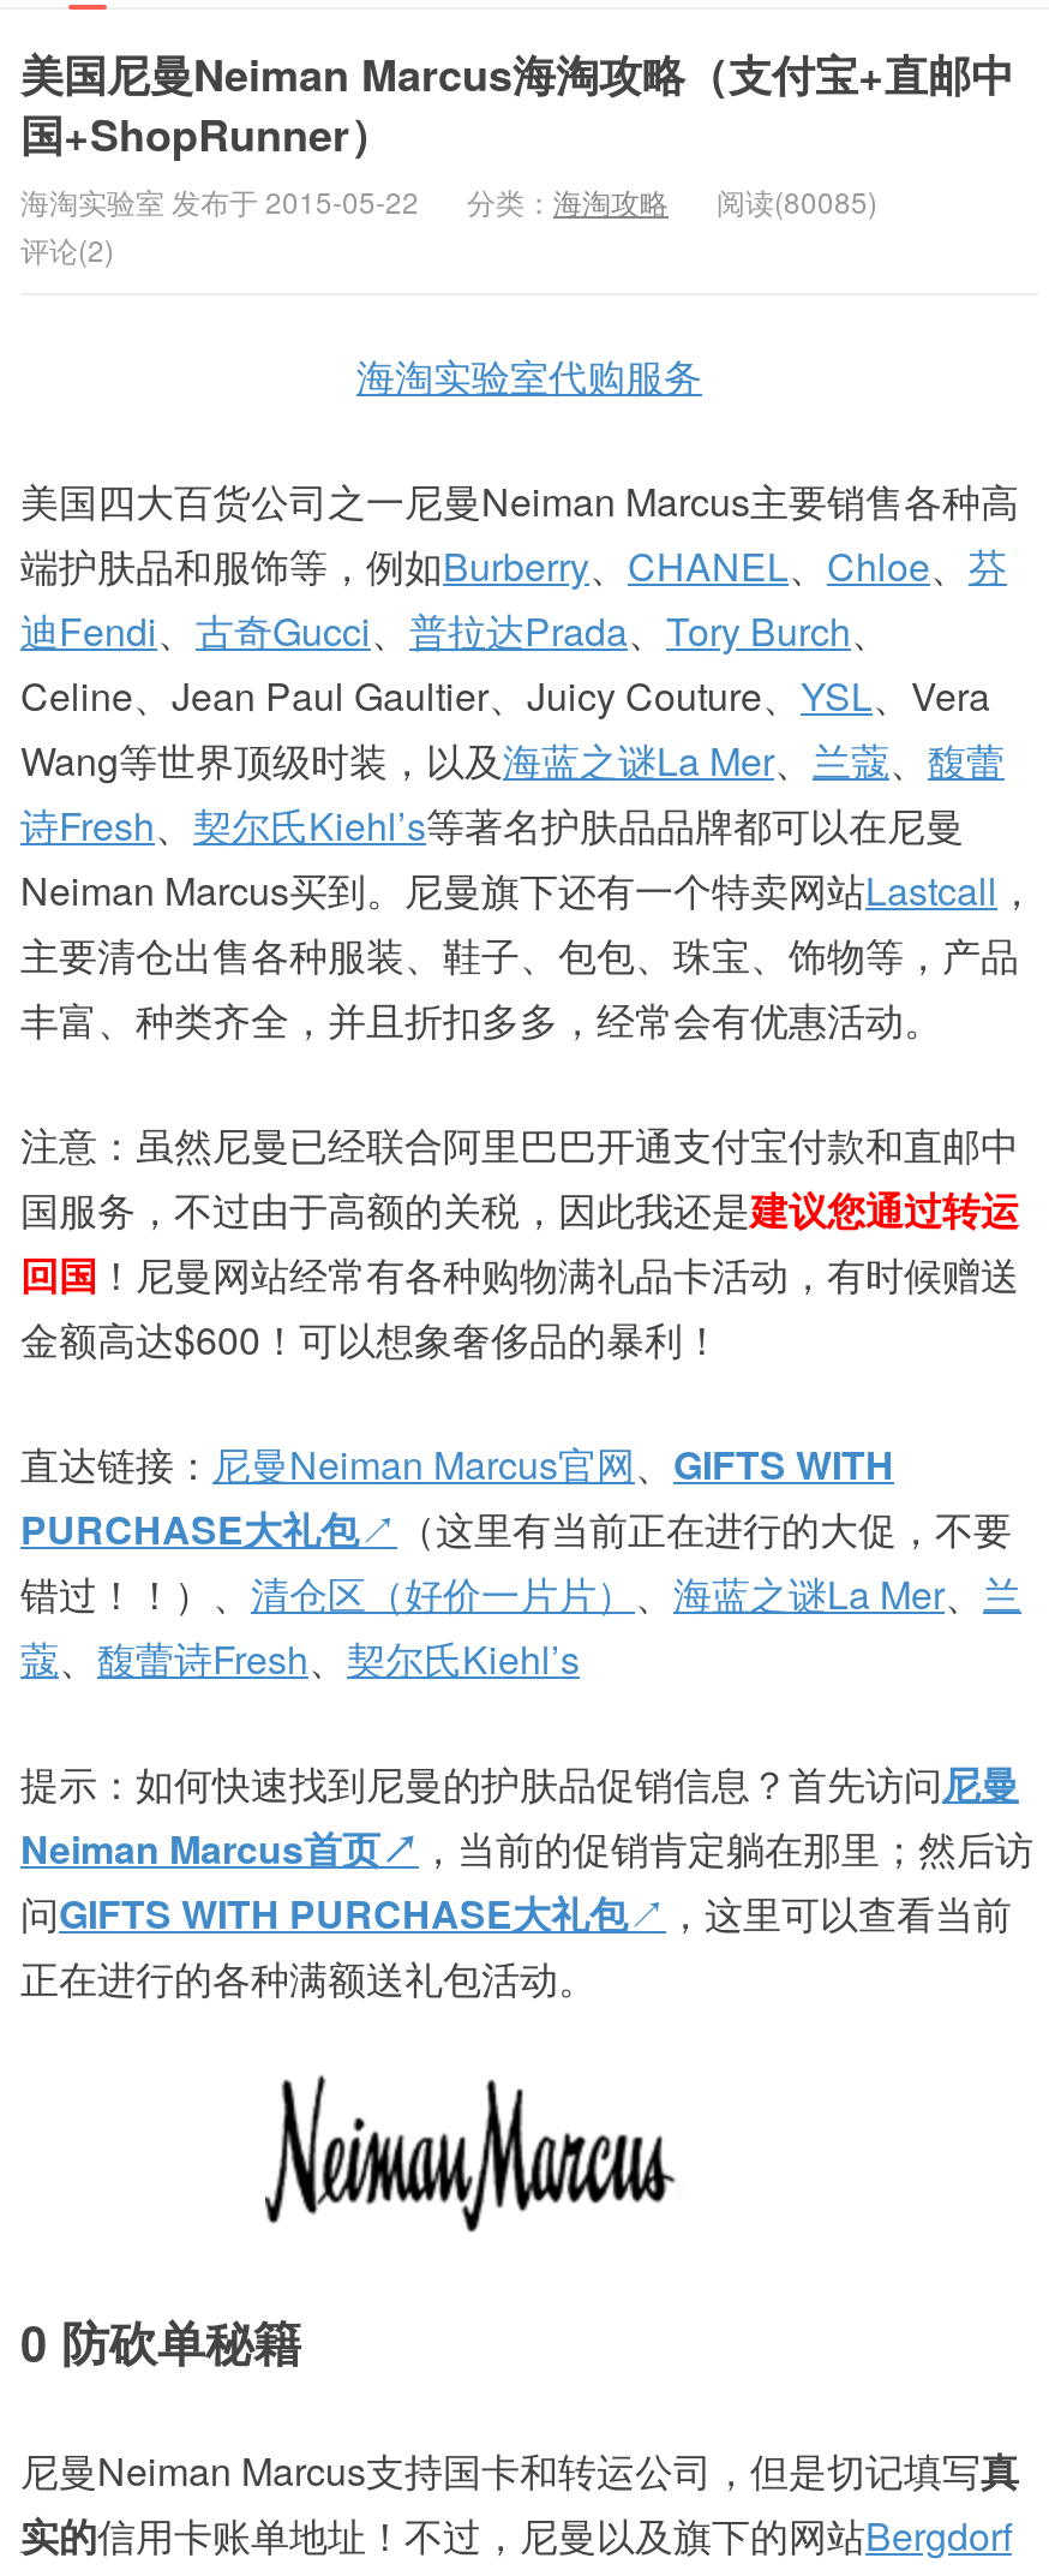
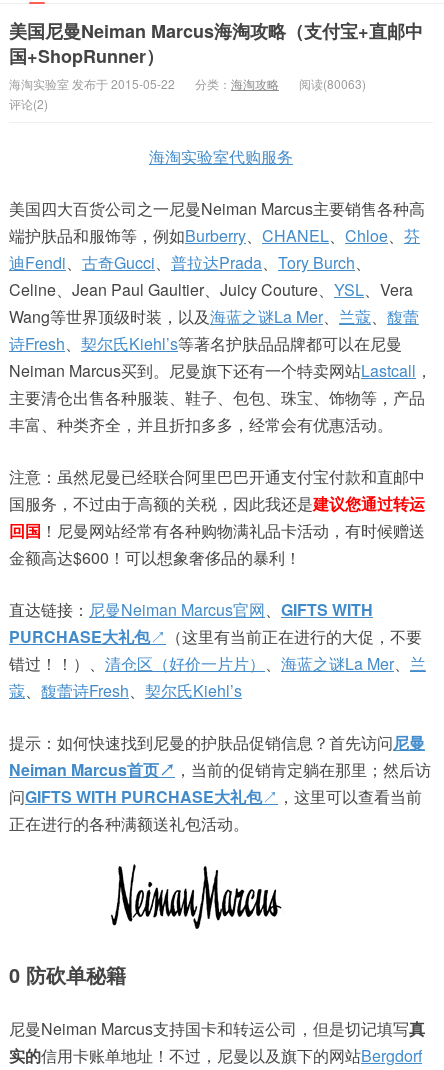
[717,180,877,221] 阅读(80085) -> [299,75,366,92] 阅读(80063)

